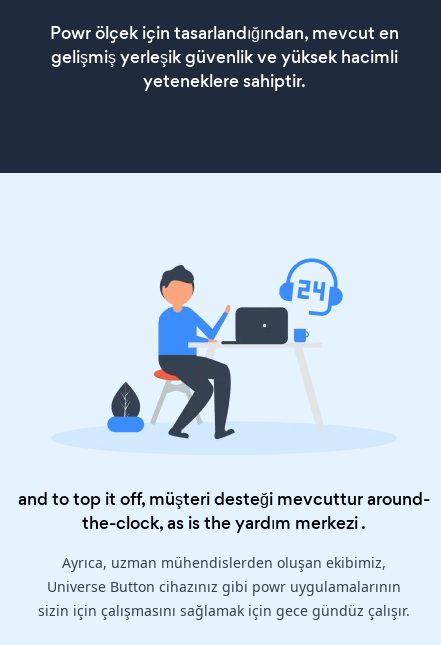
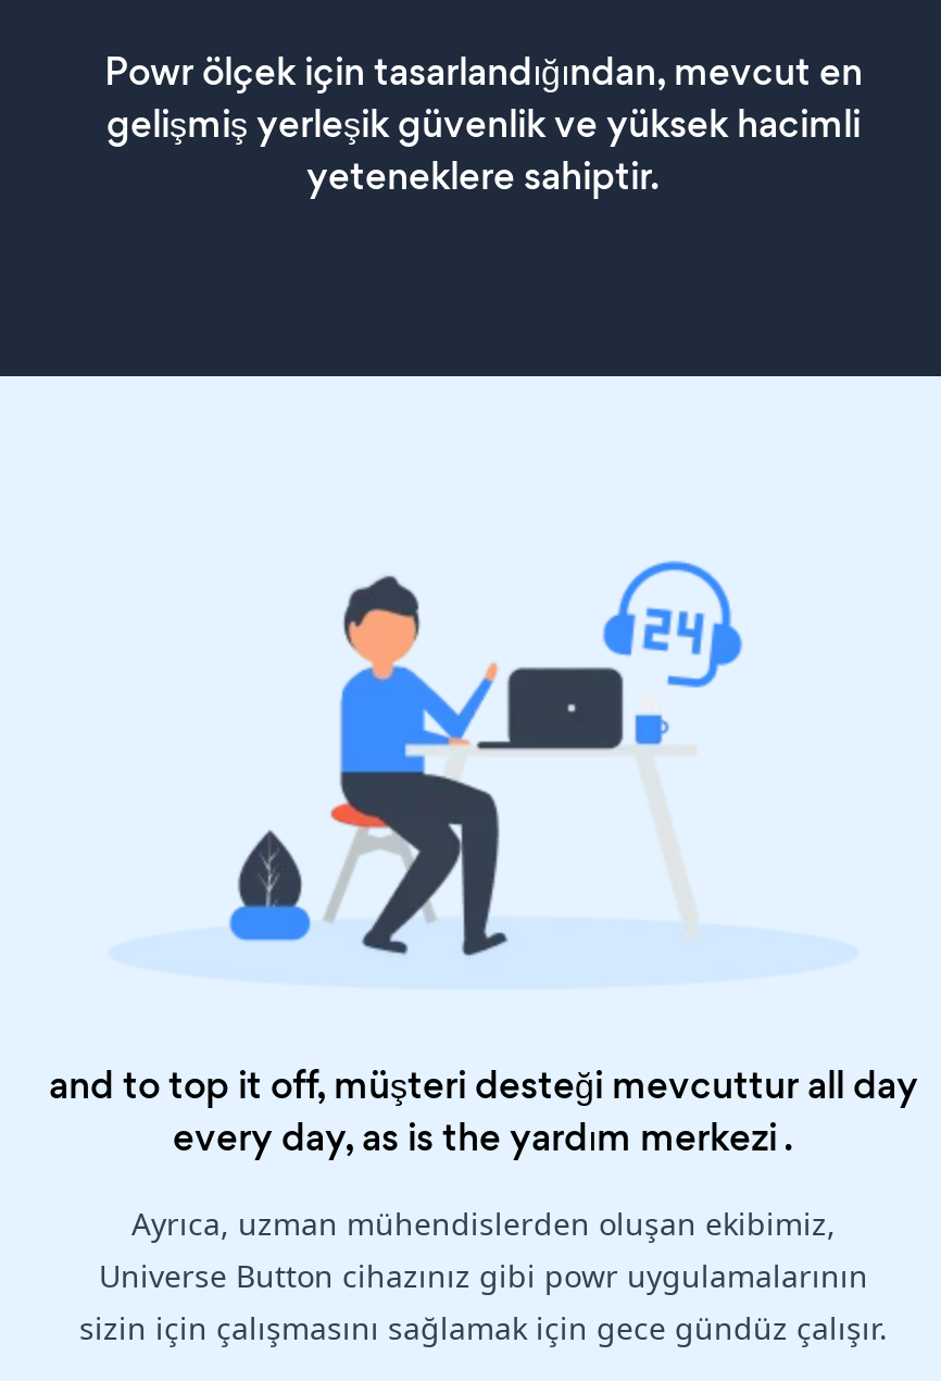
[18,486,430,534] and to top it off, müşteri desteği mevcuttur around- | the-clock, as is the yardım merkezi. -> [49,1059,918,1164] and to top it off, müşteri desteği mevcuttur all day | every day, as is the yardım merkezi.

